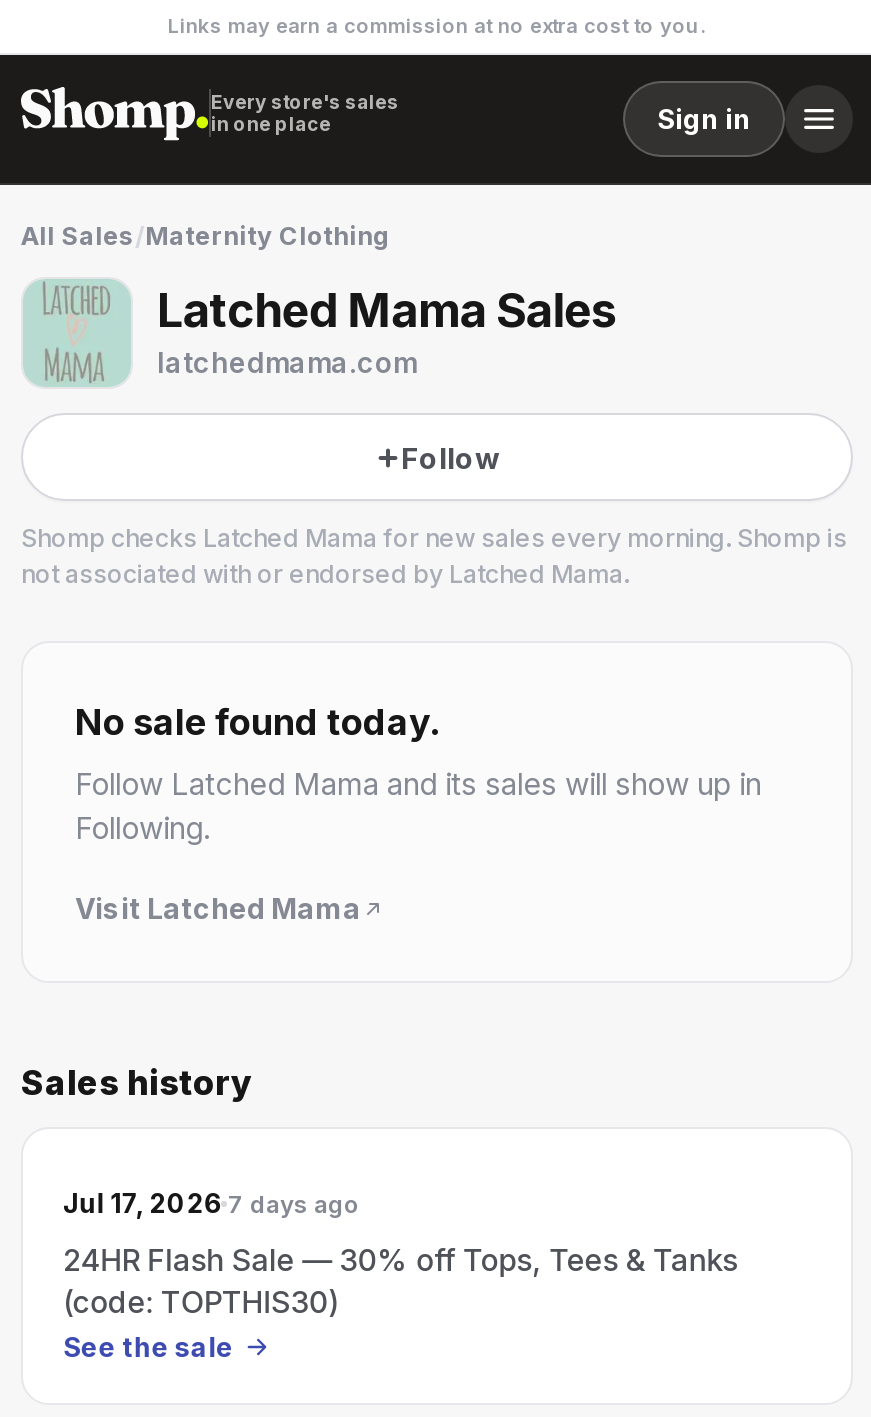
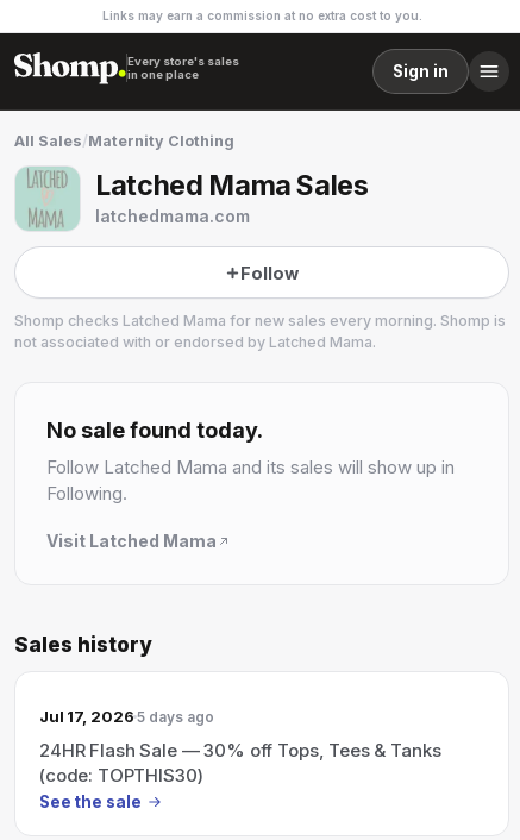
[63,1187,360,1219] Jul 17, 2026 7 days ago -> [39,707,215,726] Jul 17, 2026 5 days ago

